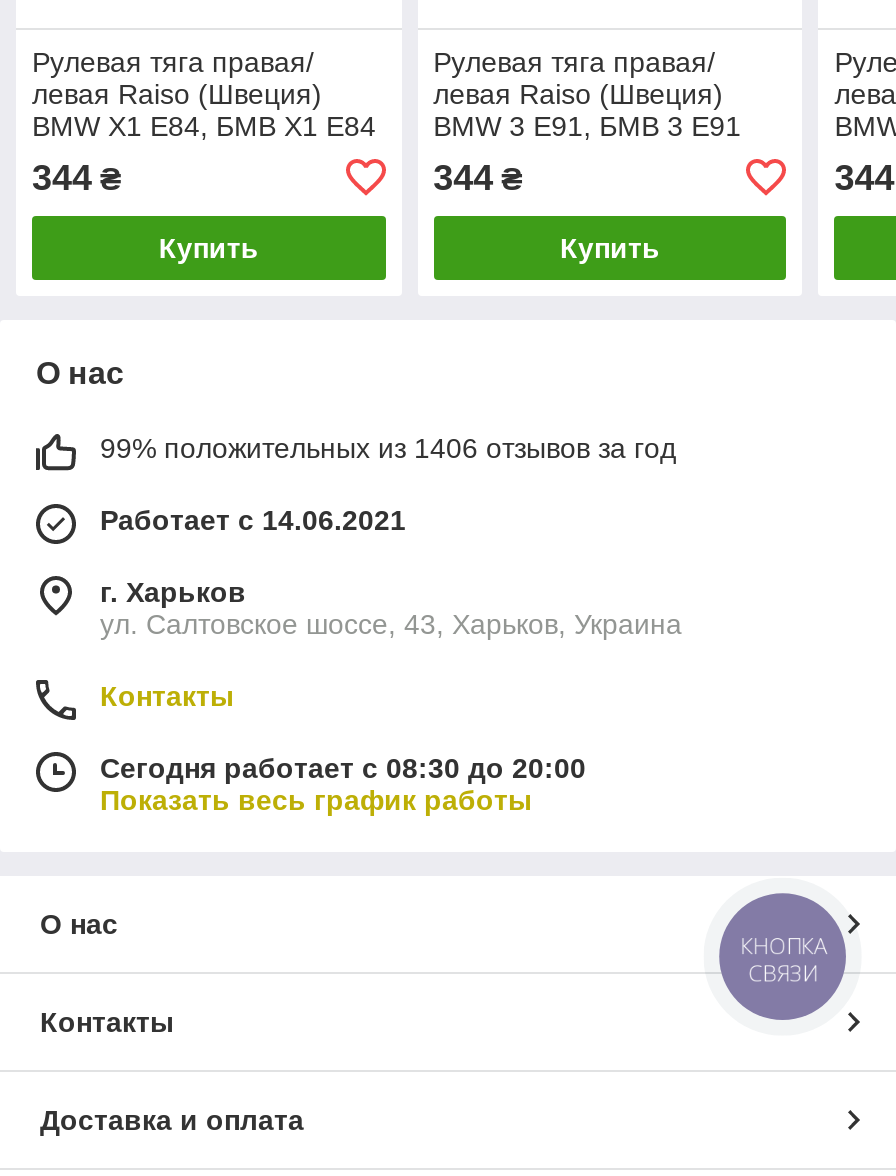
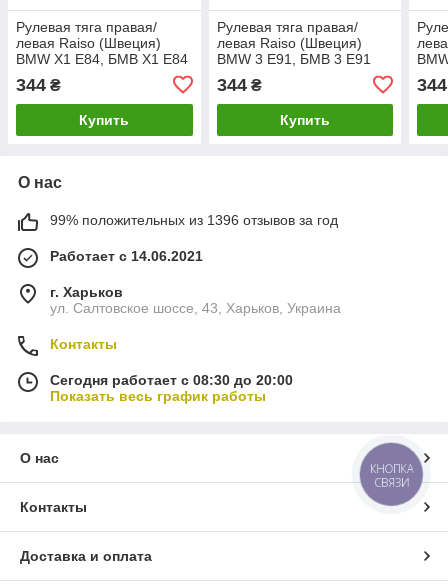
[100,432,676,464] 99% положительных из 1406 отзывов за год -> [50,212,338,228] 99% положительных из 1396 отзывов за год

